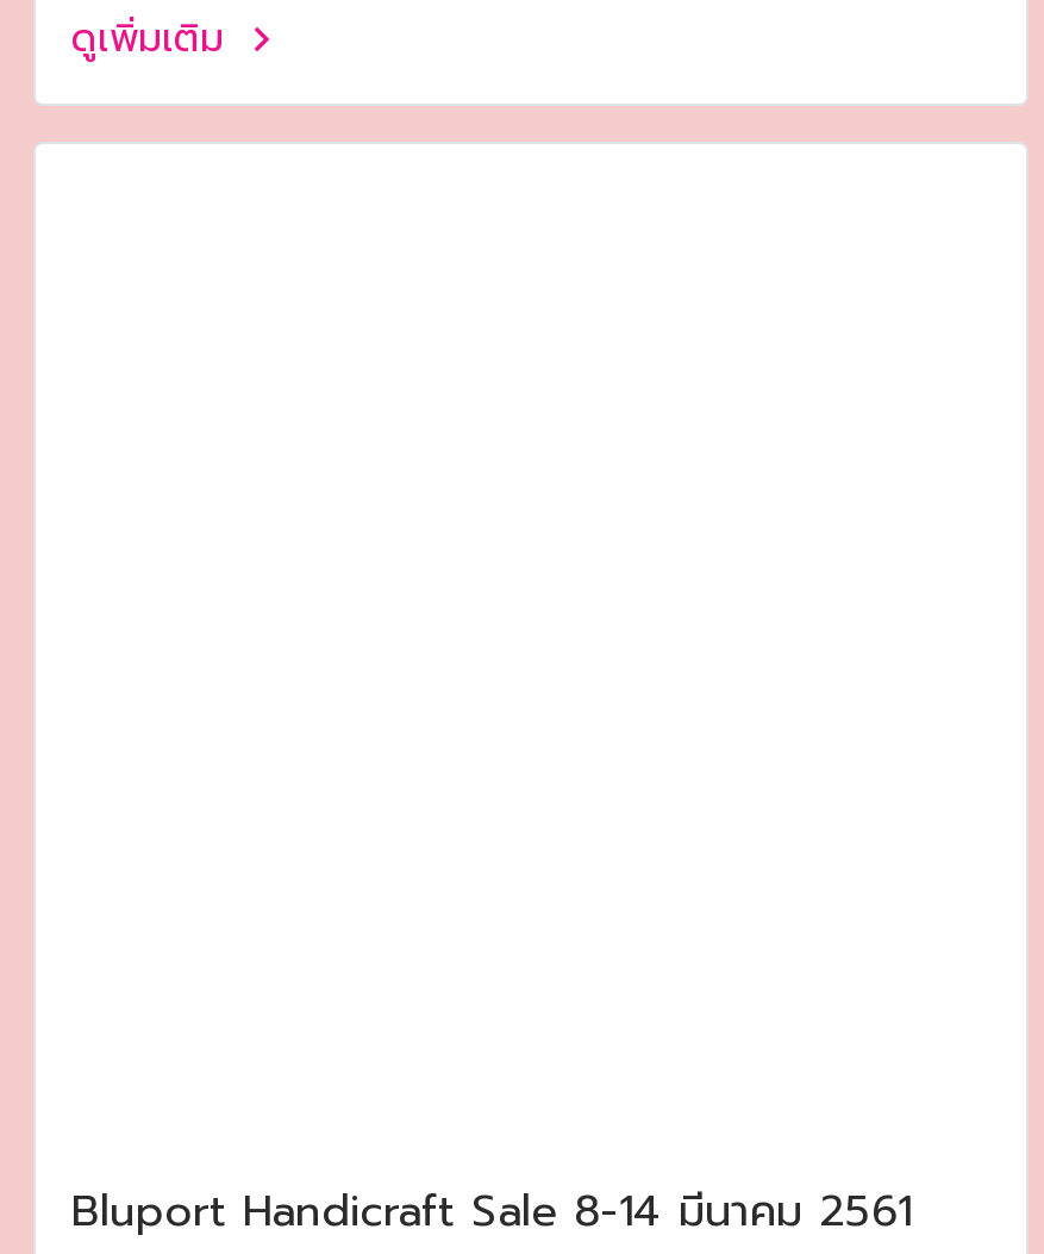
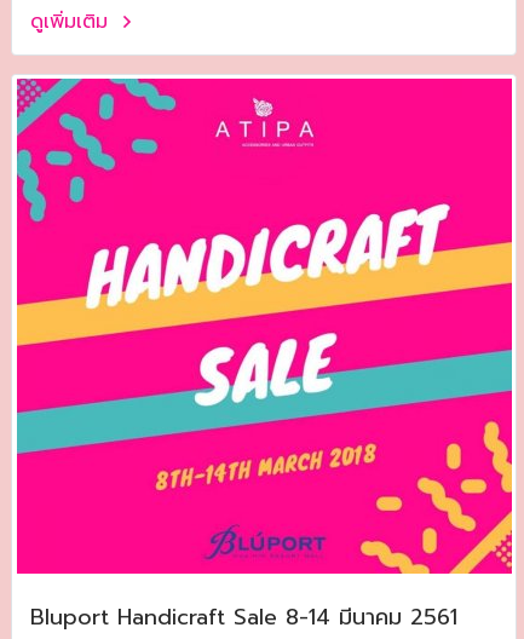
none -> [16,77,513,575] [image]

